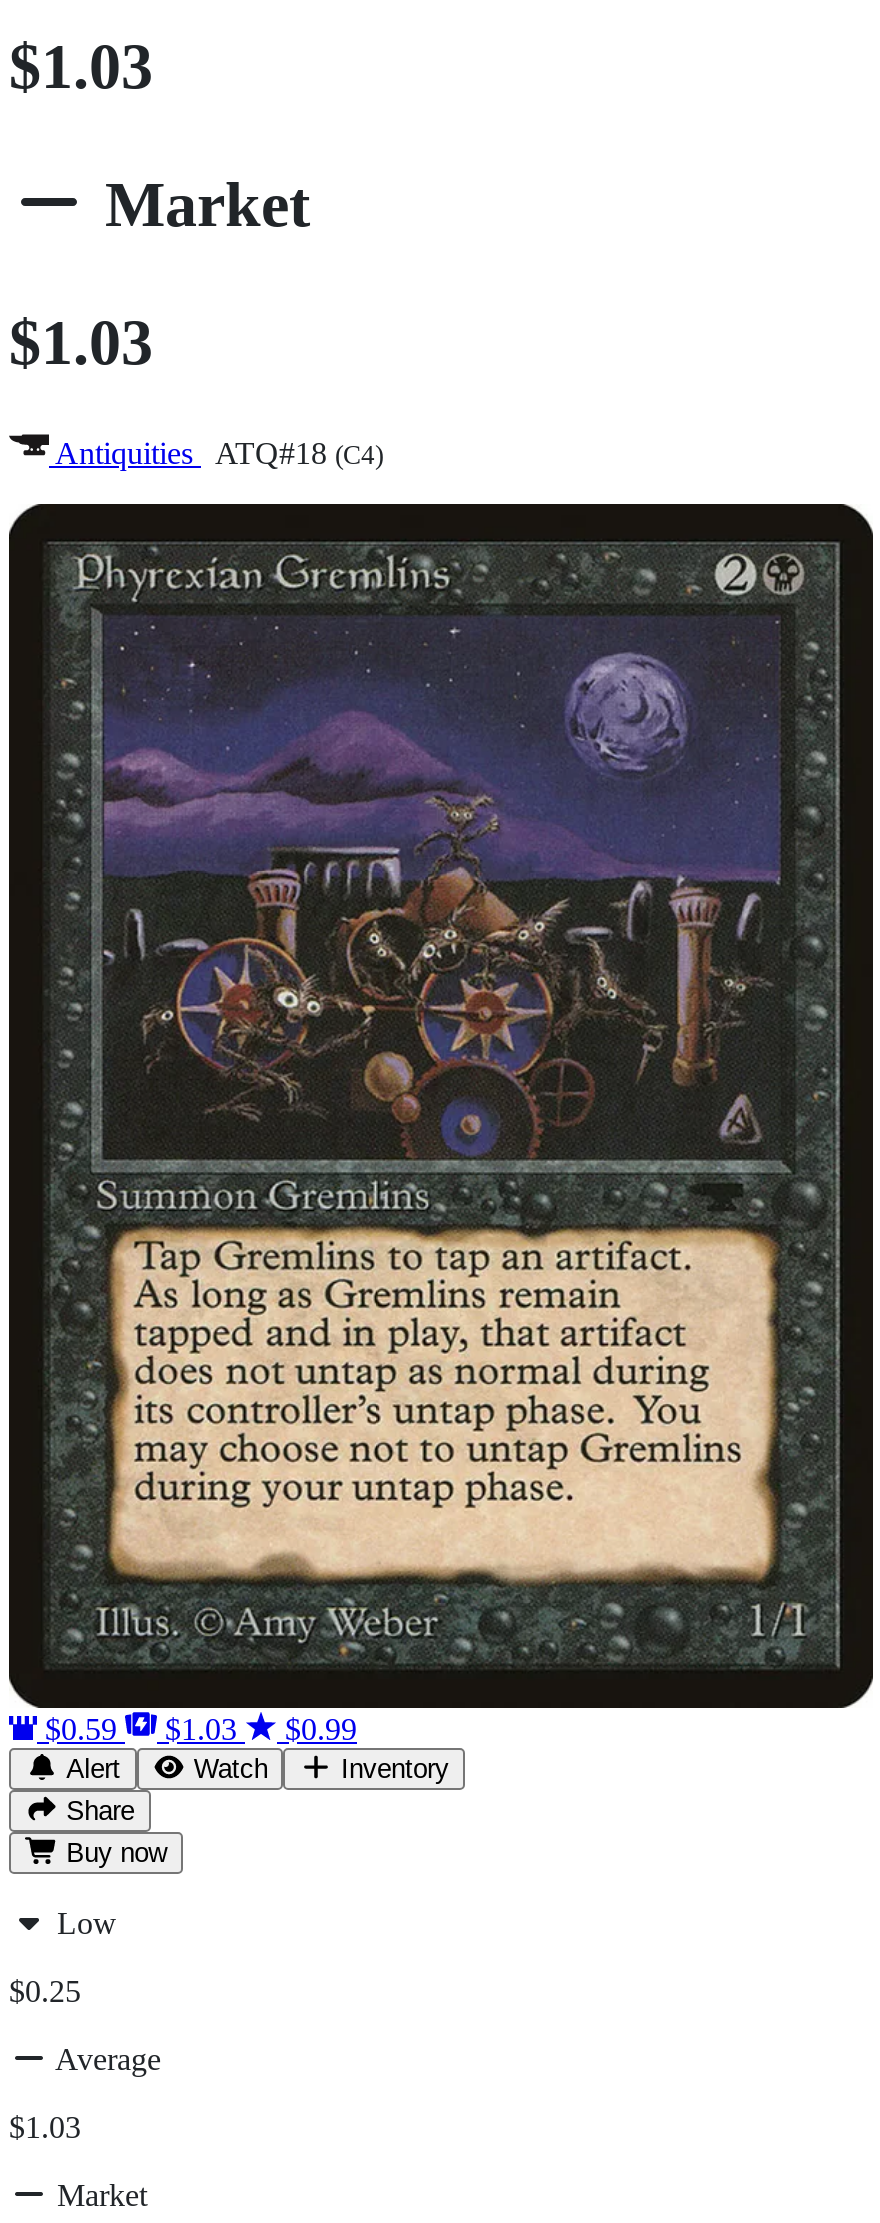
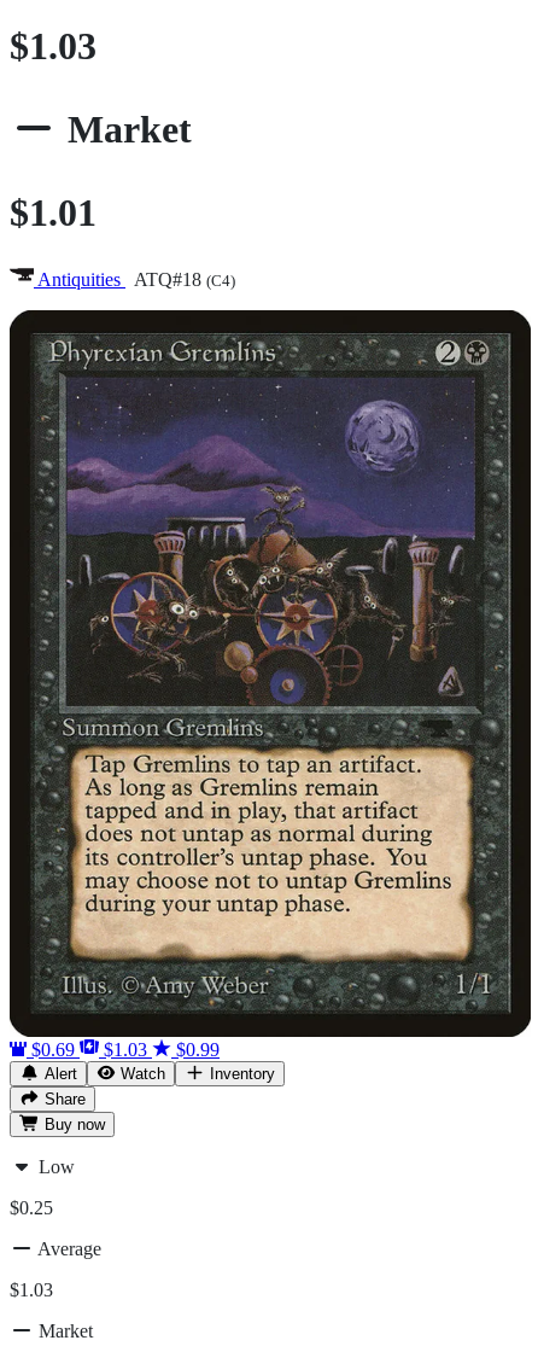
[9,307,153,379] $1.03 -> [10,191,97,235] $1.01
[37,1712,357,1746] $0.59 $1.03 $0.99 -> [27,1039,220,1060] $0.69 $1.03 $0.99

